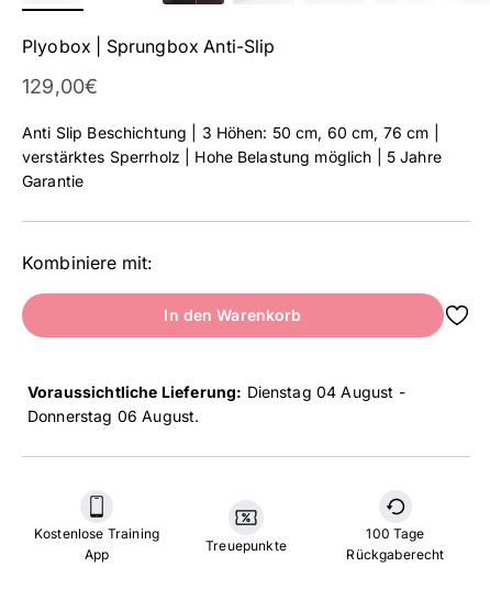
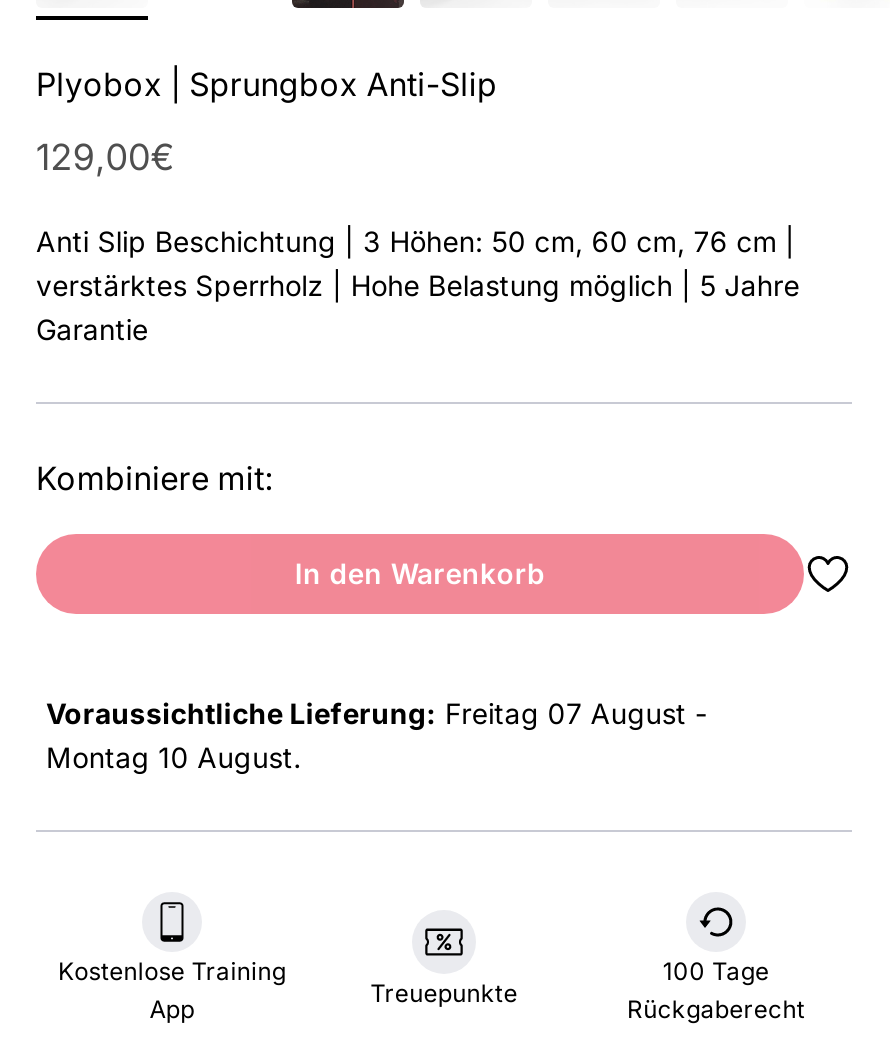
[27,383,405,402] Voraussichtliche Lieferung: Dienstag 04 August - -> [46,697,707,731] Voraussichtliche Lieferung: Freitag 07 August -
[27,407,199,426] Donnerstag 06 August. -> [46,741,301,775] Montag 10 August.

